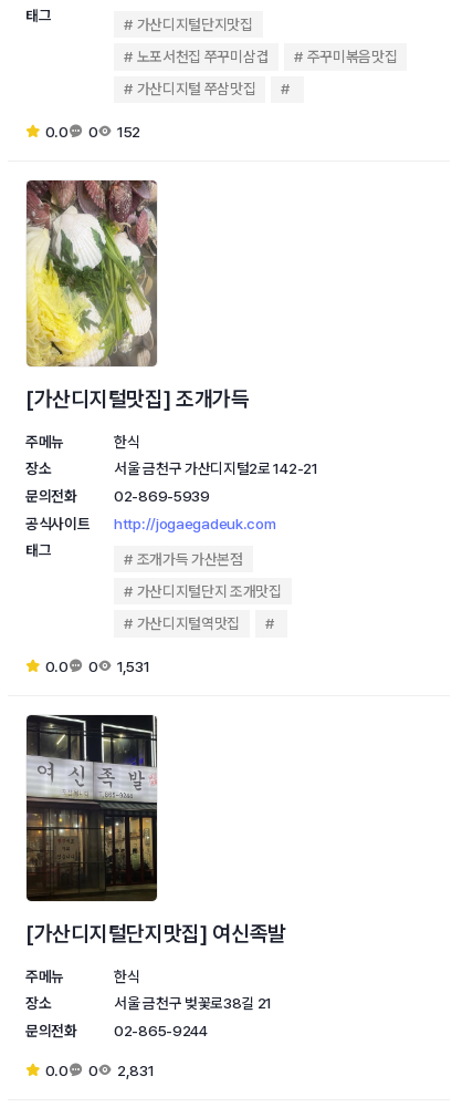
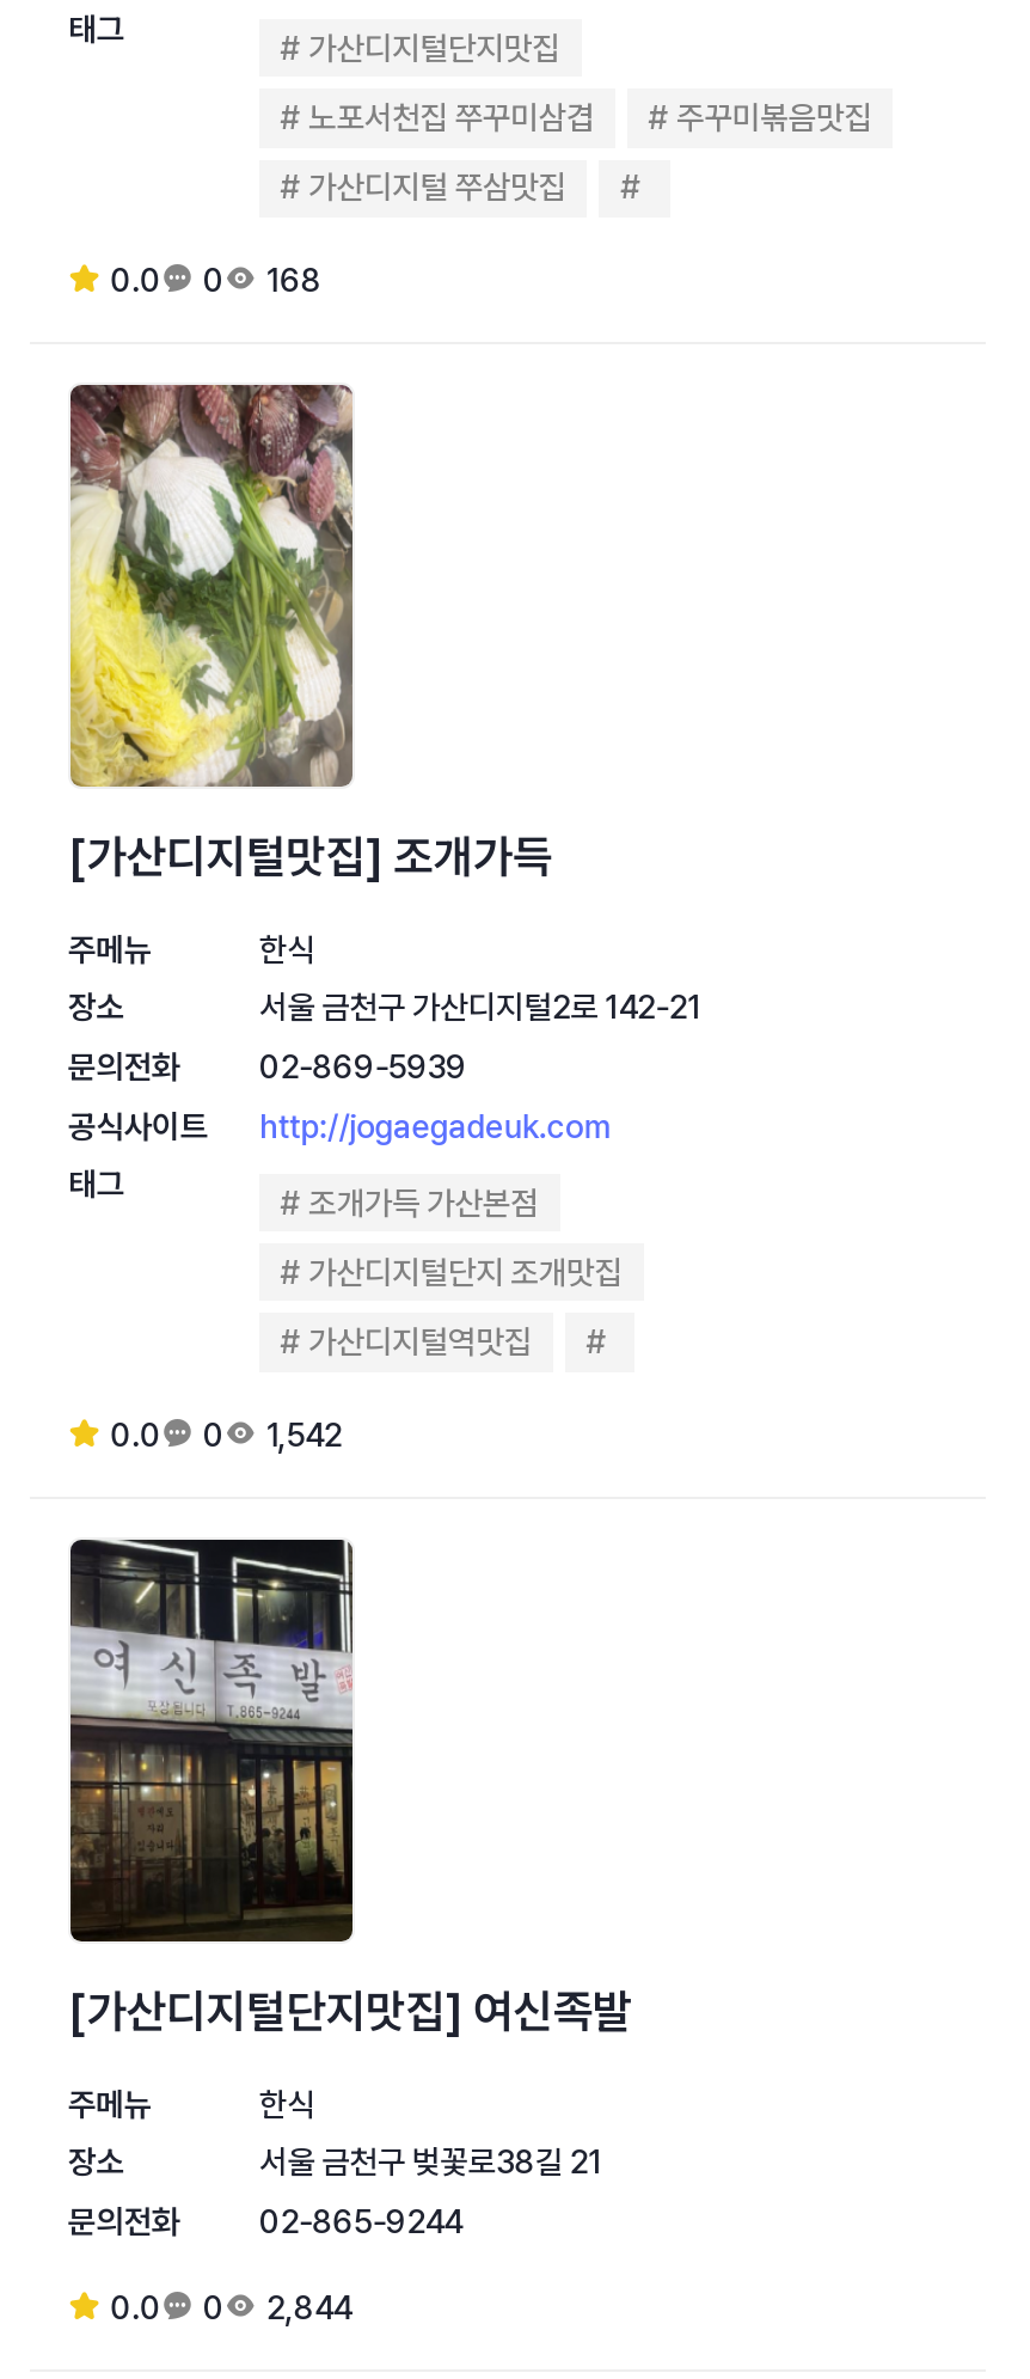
[45,123,140,140] 0.0 0 152 -> [110,260,321,298] 0.0 0 168
[45,657,150,675] 0.0 0 1,531 -> [110,1415,342,1453] 0.0 0 1,542
[45,1061,154,1079] 0.0 0 2,831 -> [110,2288,351,2326] 0.0 0 2,844

